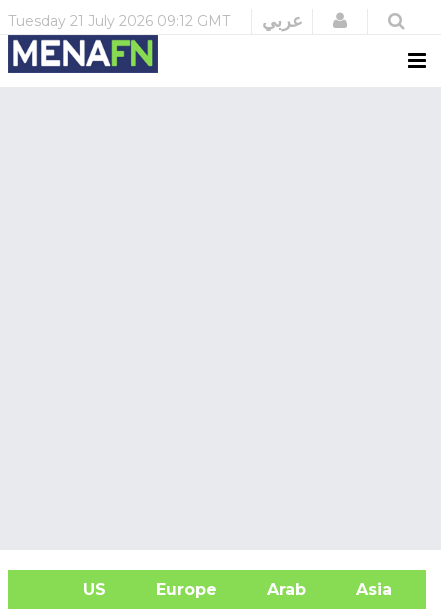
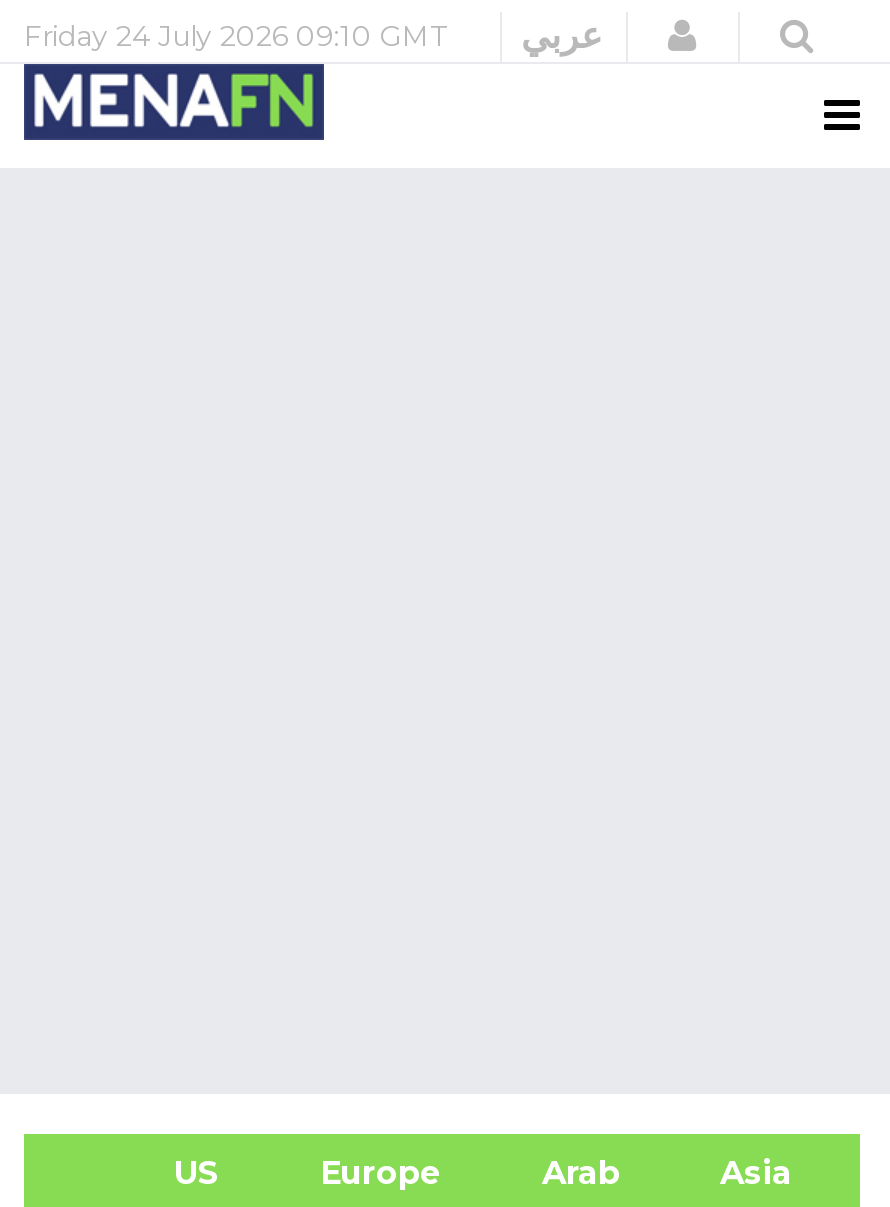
[8,12,230,30] Tuesday 21 July 2026 09:12 GMT -> [24,18,446,54] Friday 24 July 2026 09:10 GMT

